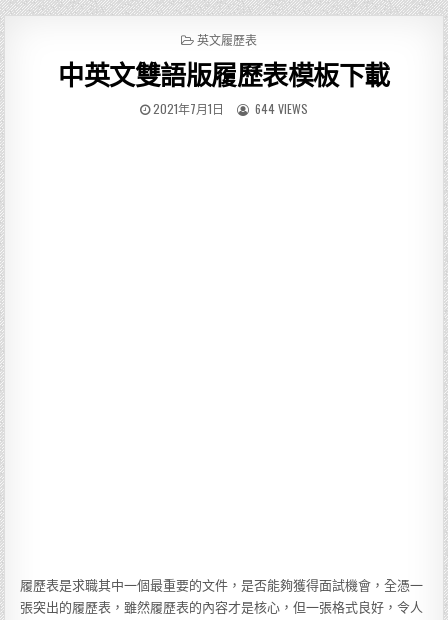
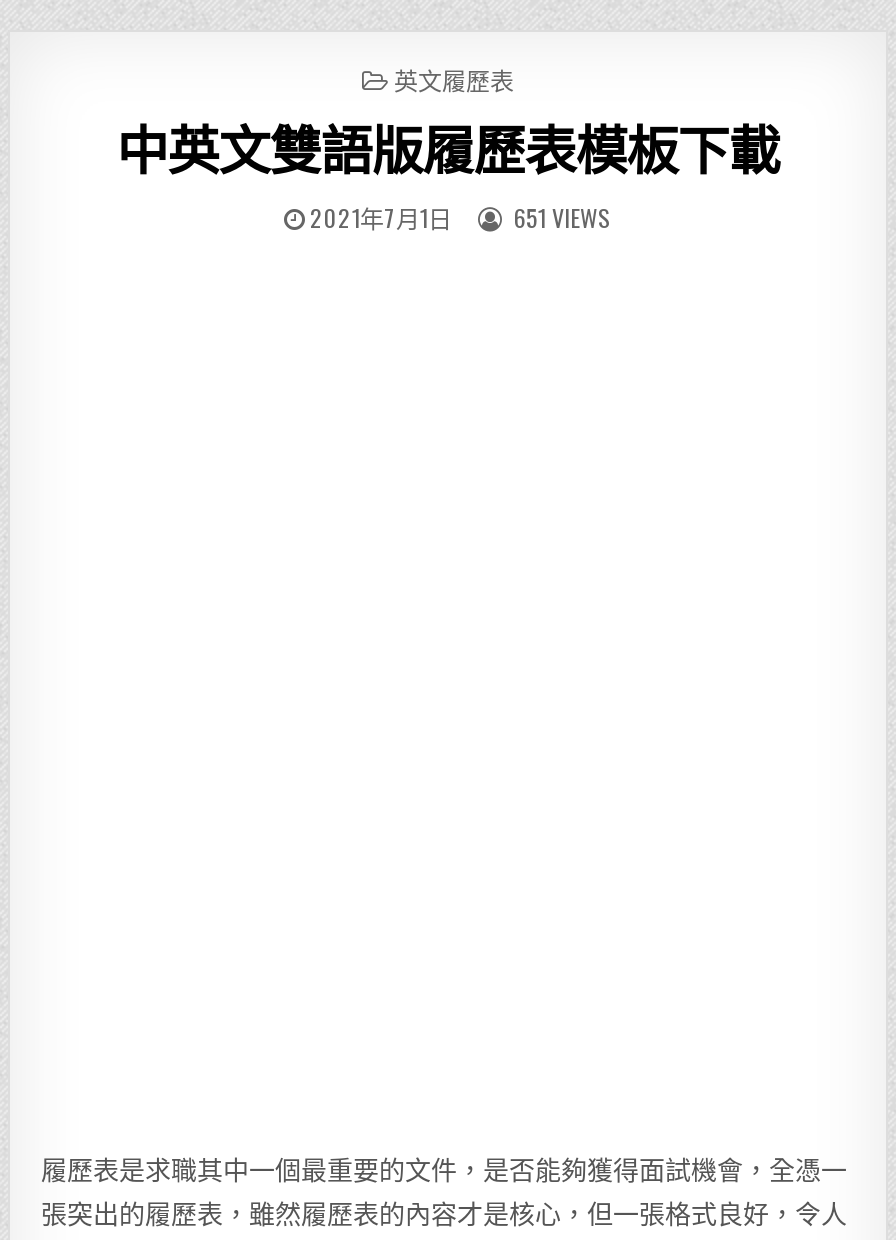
[249,100,308,117] 644 VIEWS -> [502,200,612,234] 651 VIEWS

